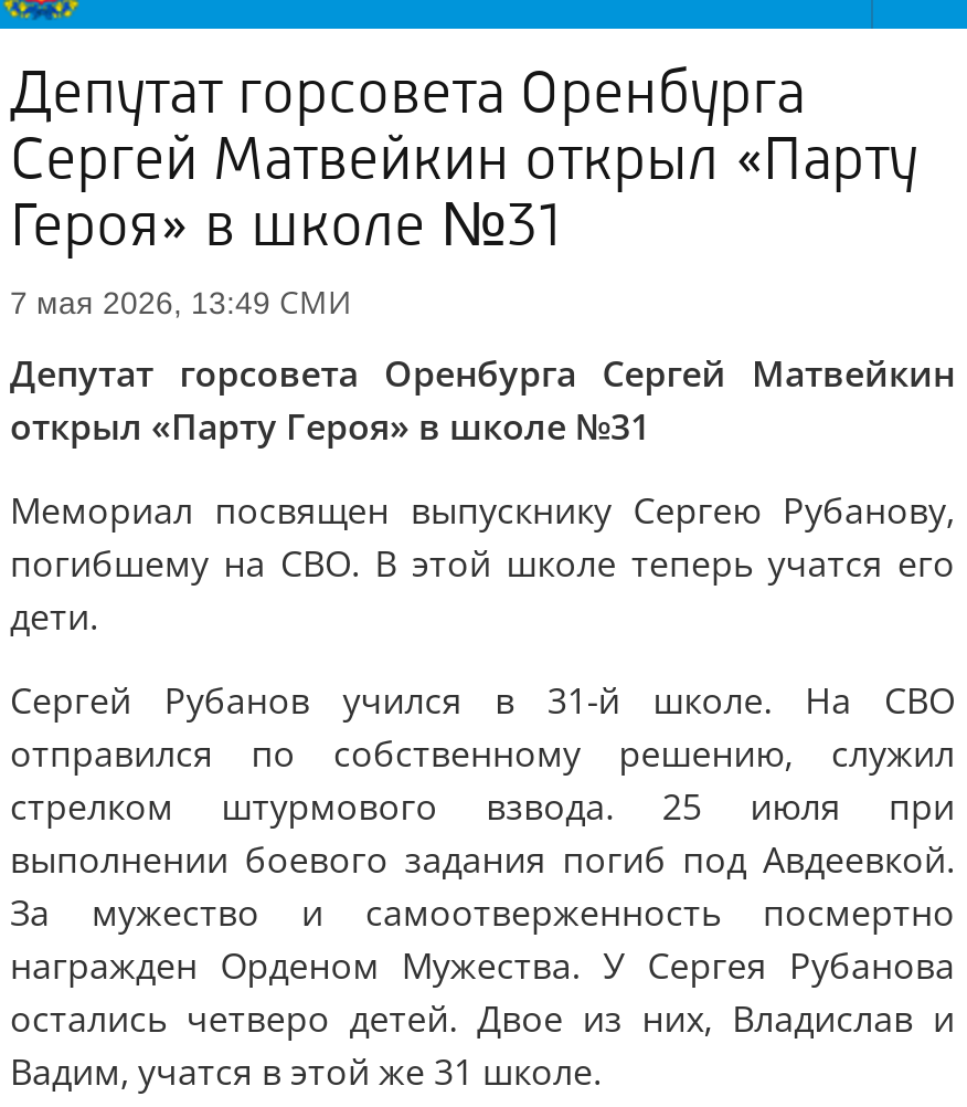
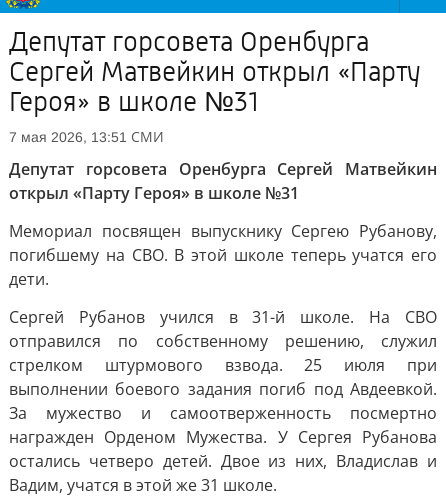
[10,281,352,323] 7 мая 2026, 13:49 СМИ -> [9,127,164,146] 7 мая 2026, 13:51 СМИ

